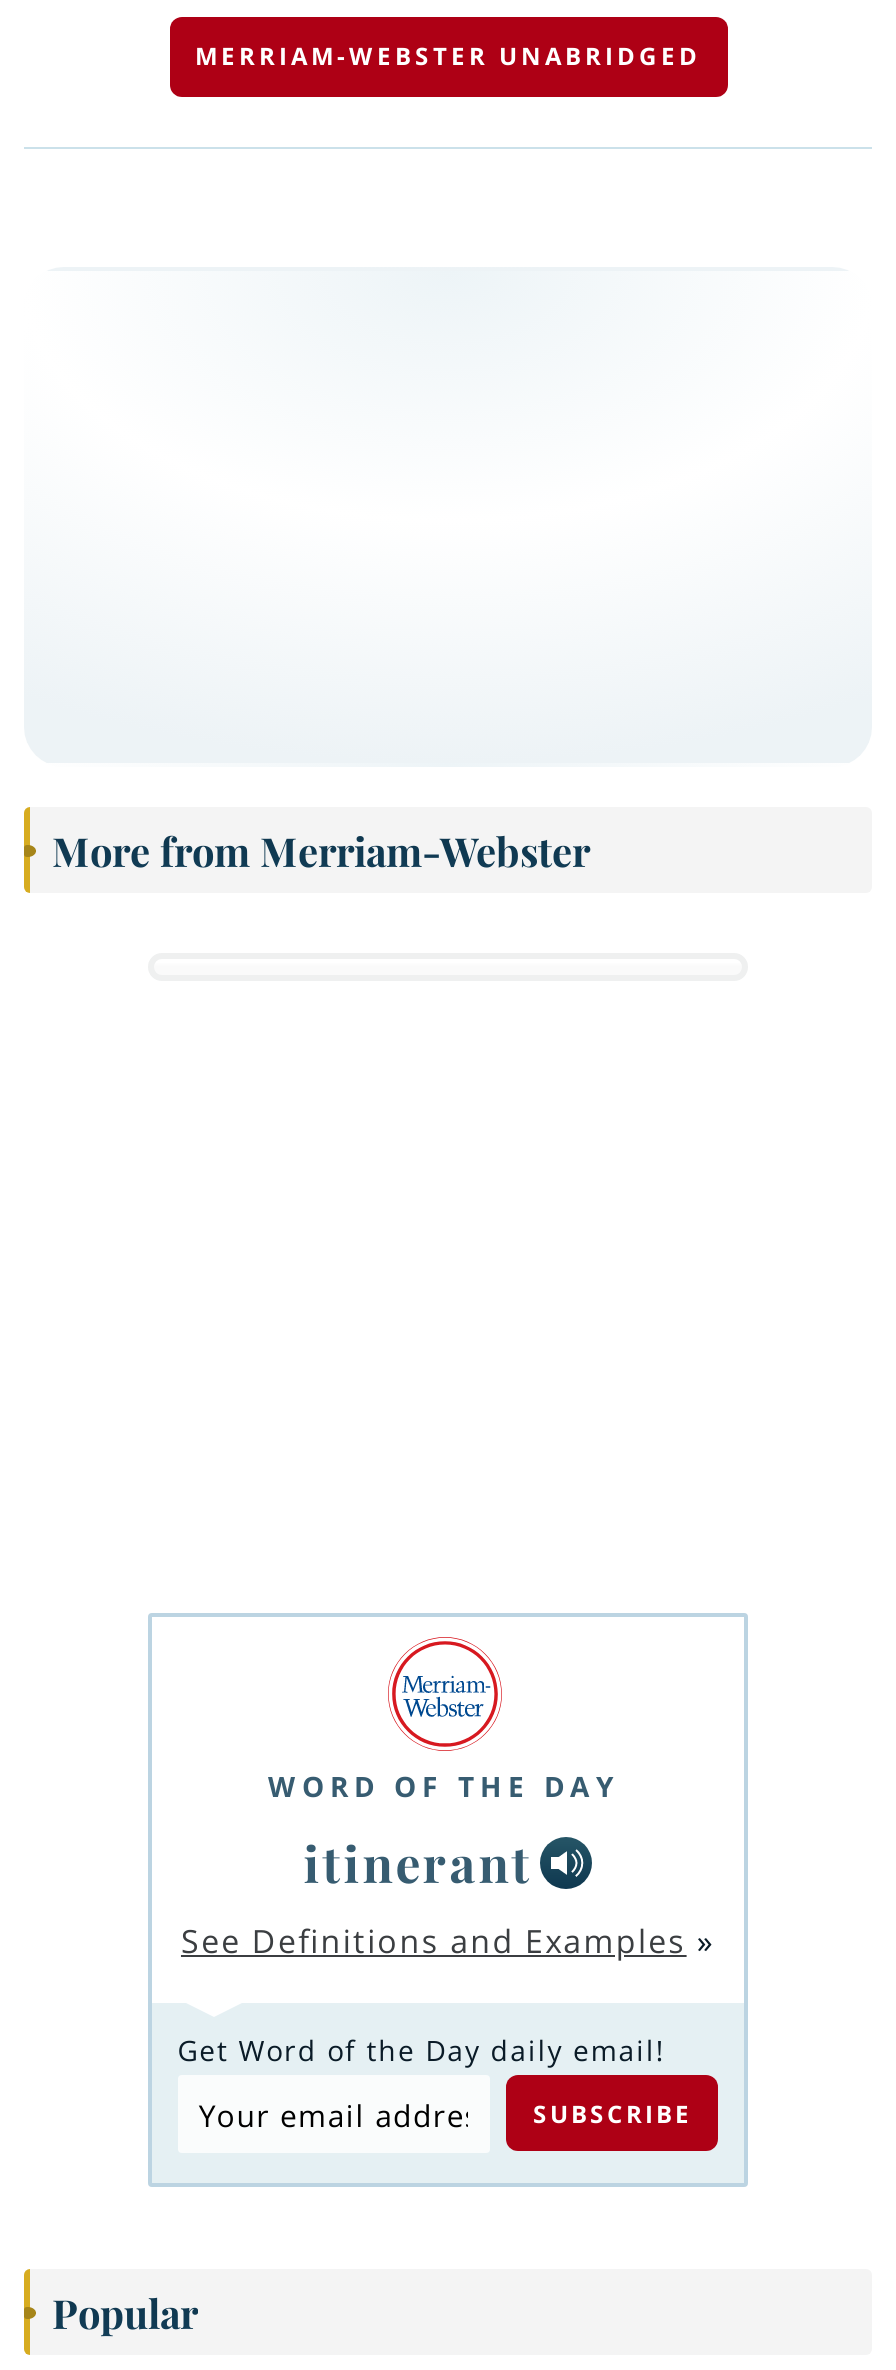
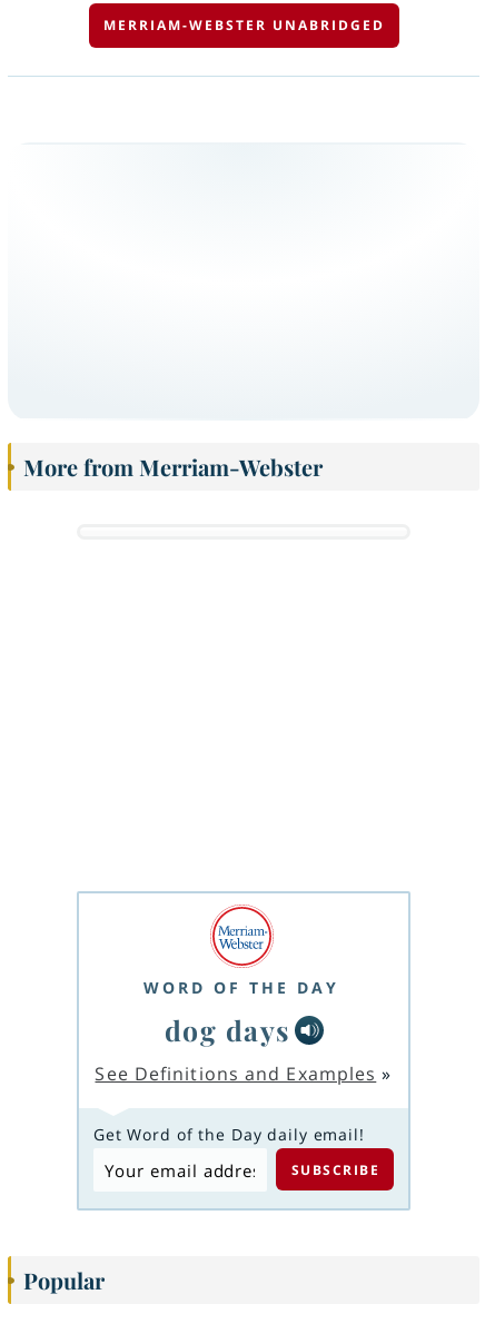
[304,1829,532,1895] itinerant -> [164,1011,290,1048] dog days

